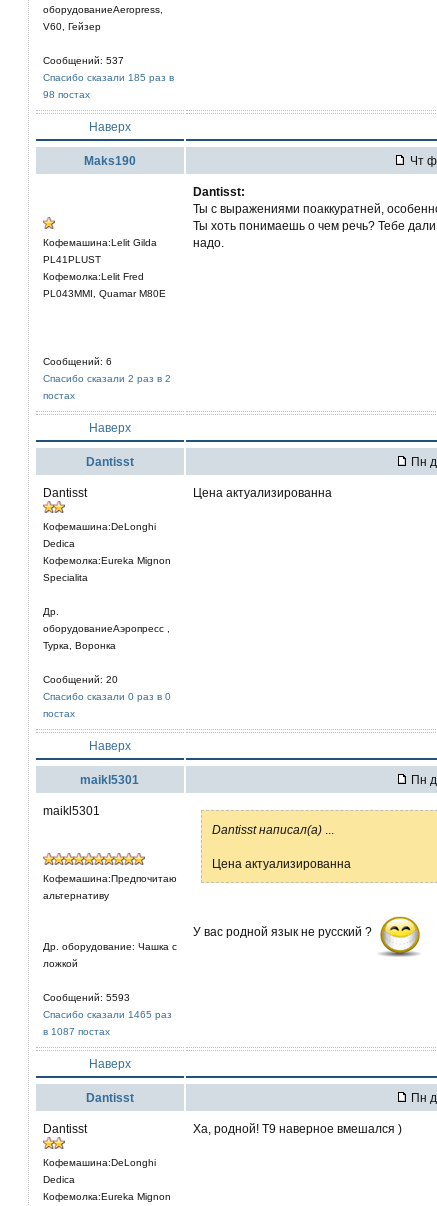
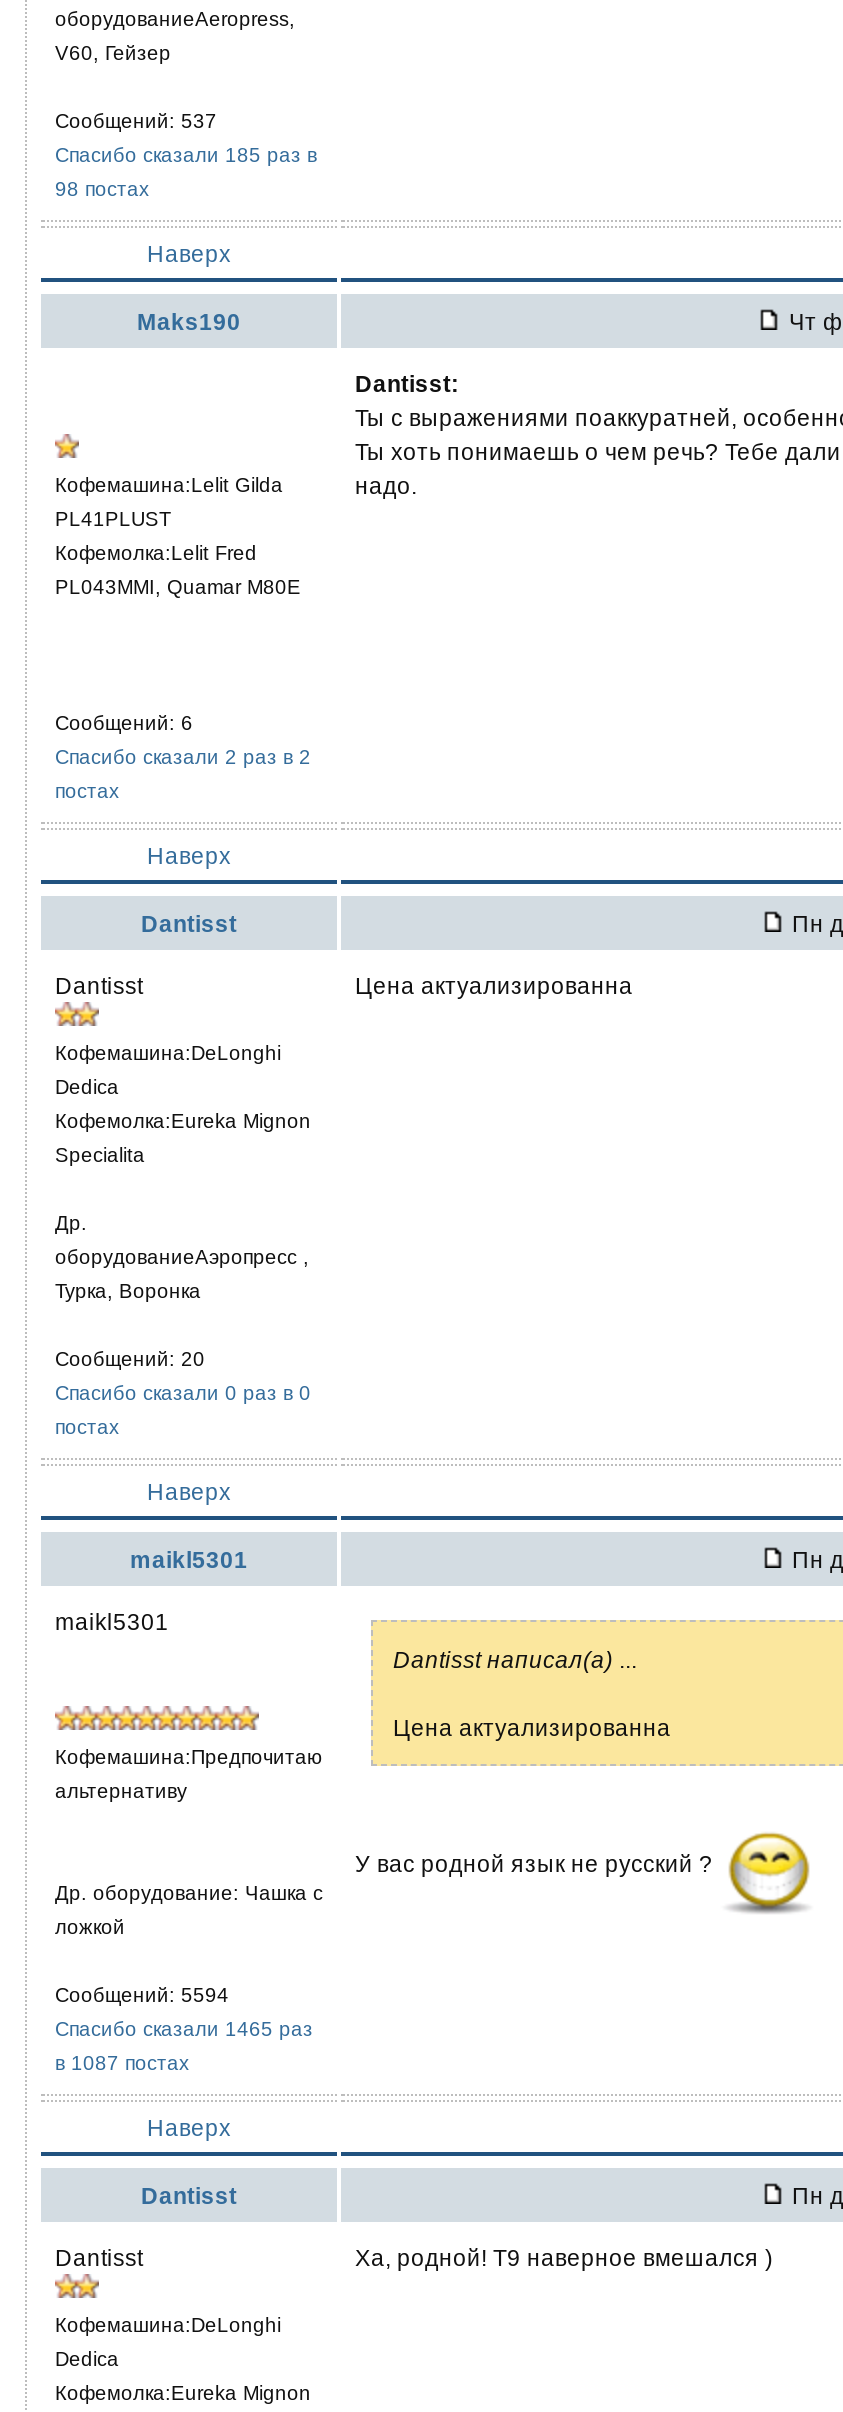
[43,992,130,1003] Сообщений: 5593 -> [55,1984,229,2006] Сообщений: 5594

